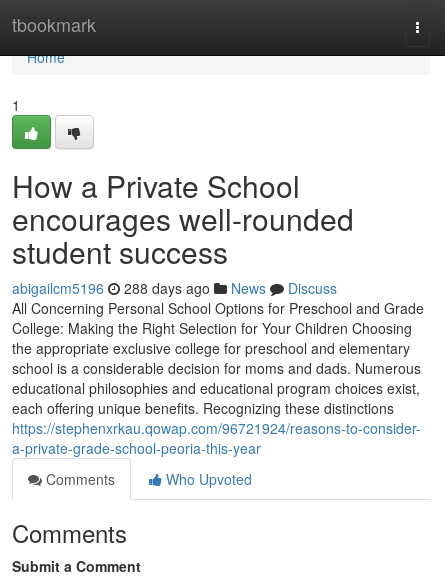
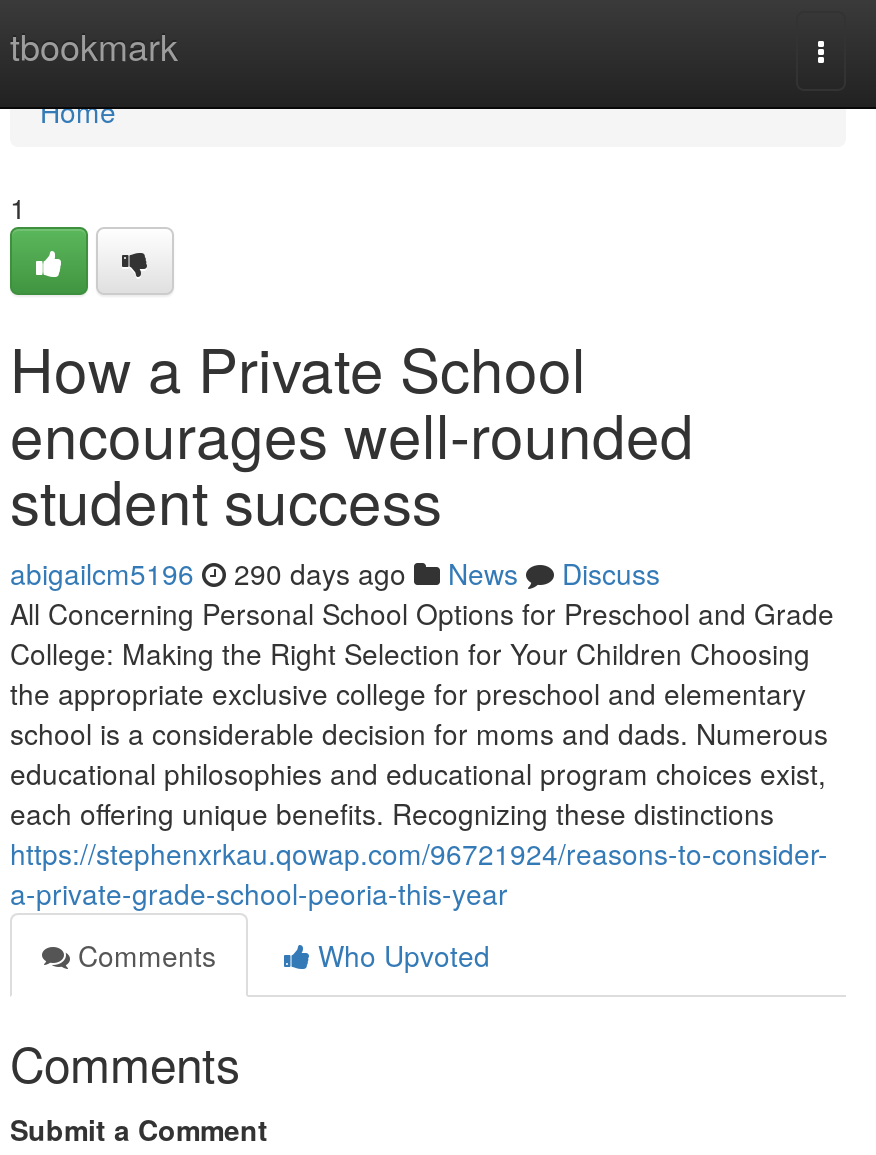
[12,278,337,298] abigailcm5196 288 days ago News Discuss -> [10,553,660,593] abigailcm5196 290 days ago News Discuss

